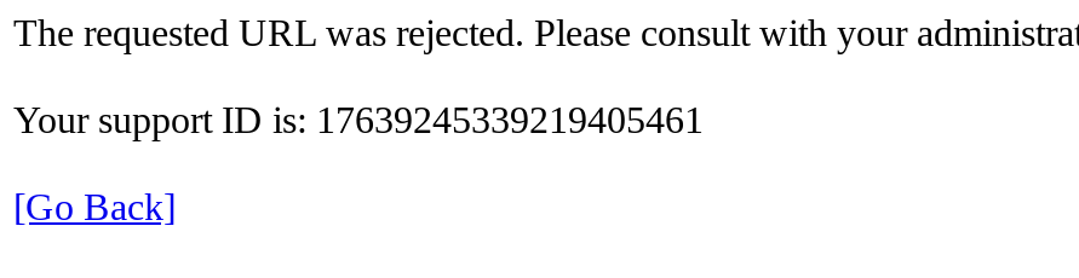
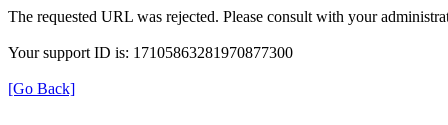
[13,99,704,140] Your support ID is: 17639245339219405461 -> [8,44,293,61] Your support ID is: 17105863281970877300

